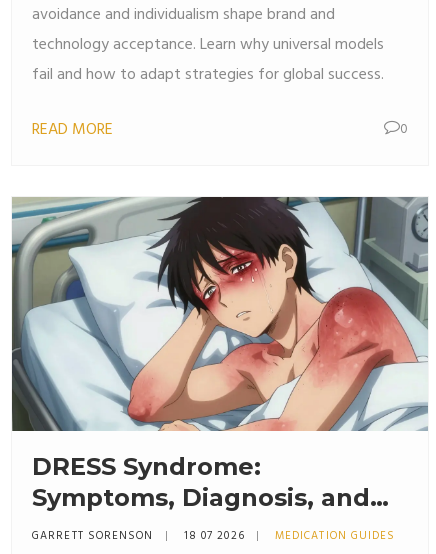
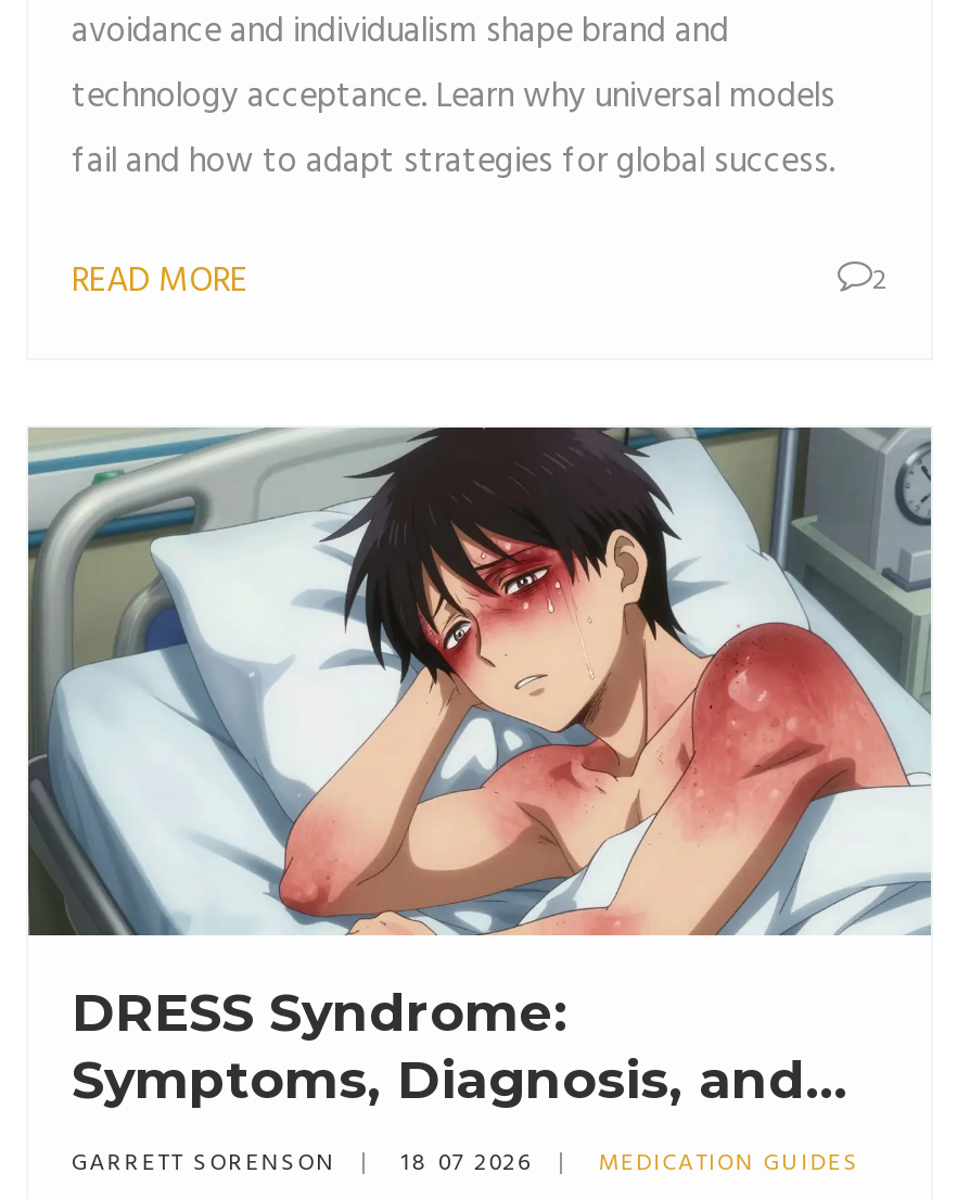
[400,119,408,140] 0 -> [872,258,888,304] 2

